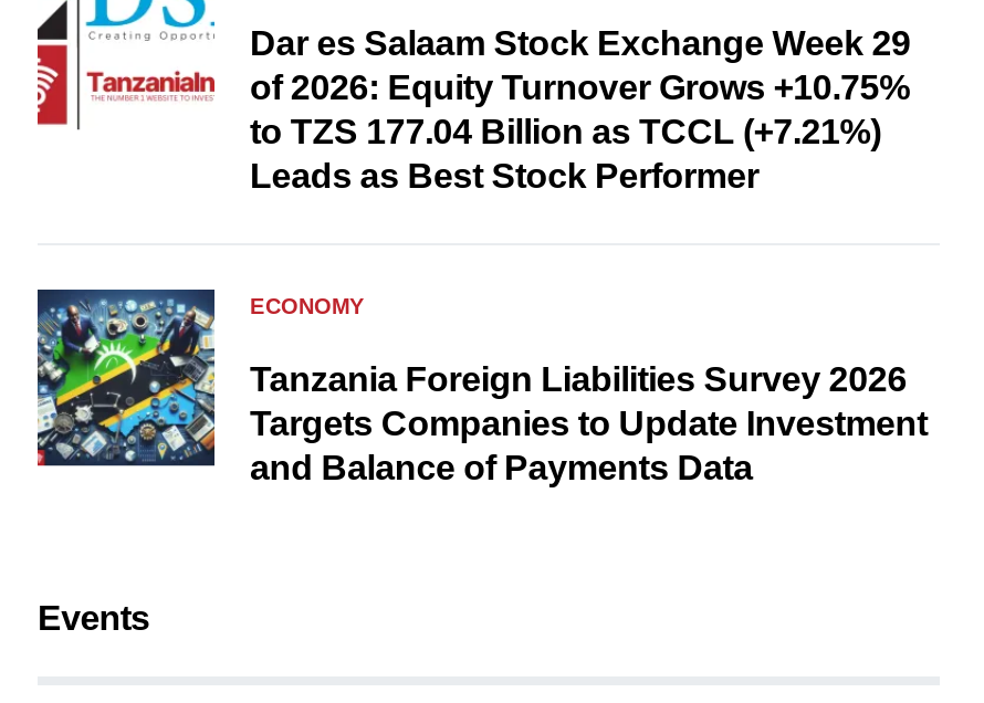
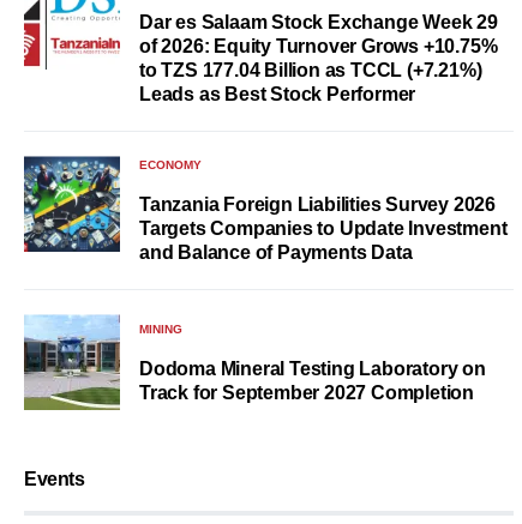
none -> [23,314,486,411] [image] | MINING | Dodoma Mineral Testing Laboratory on | Track for September 2027 Completion

